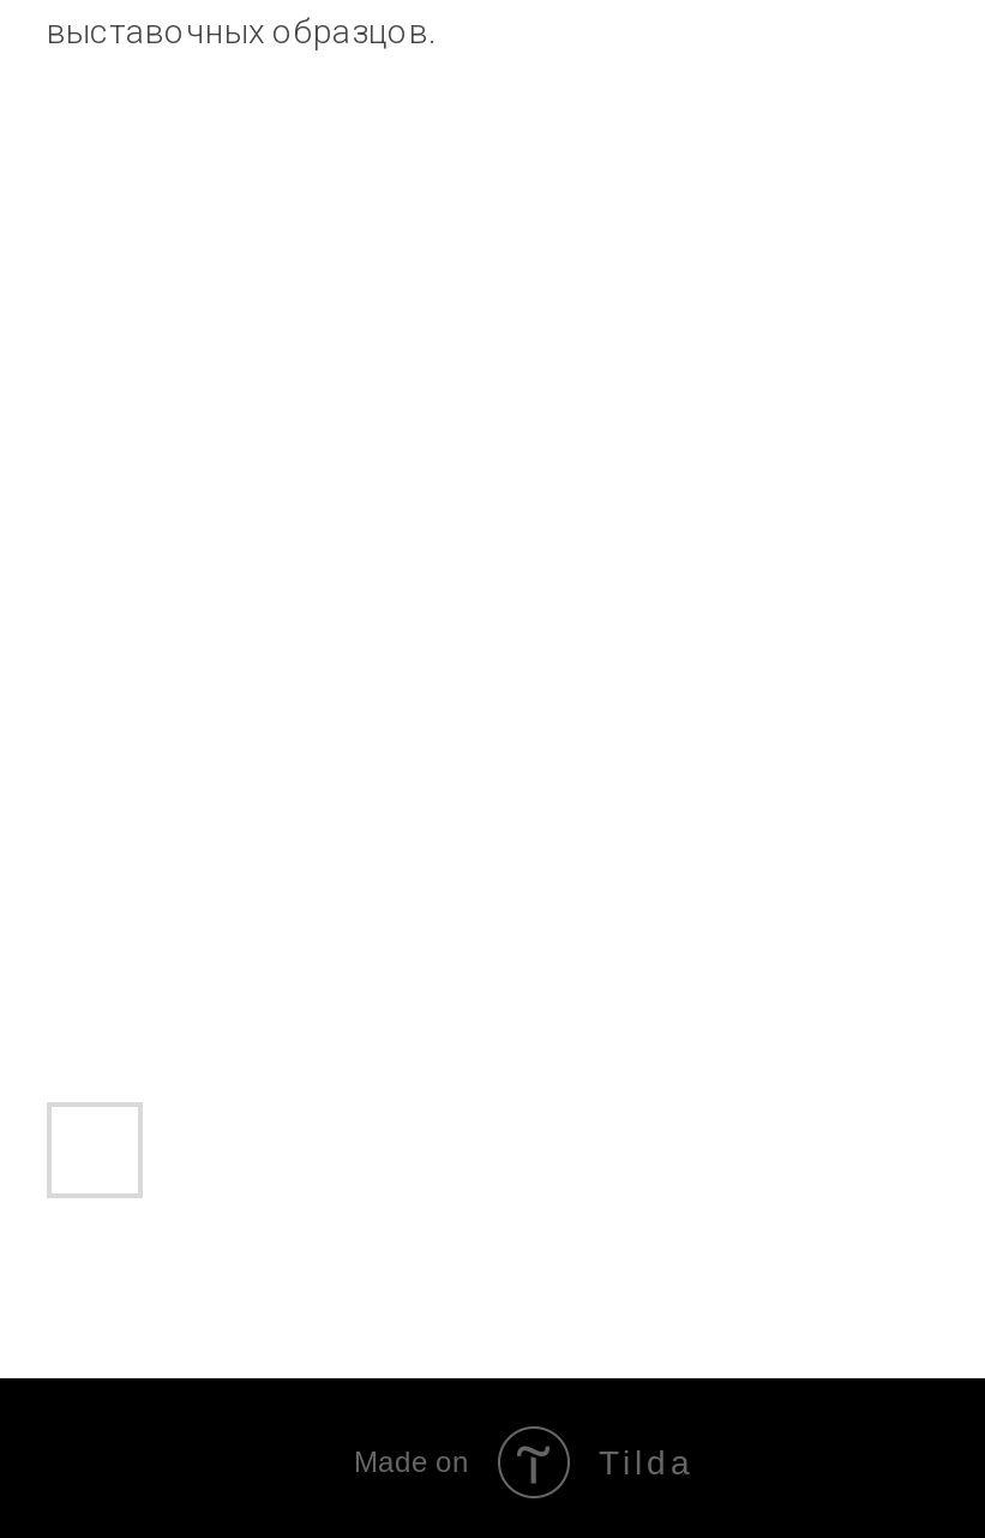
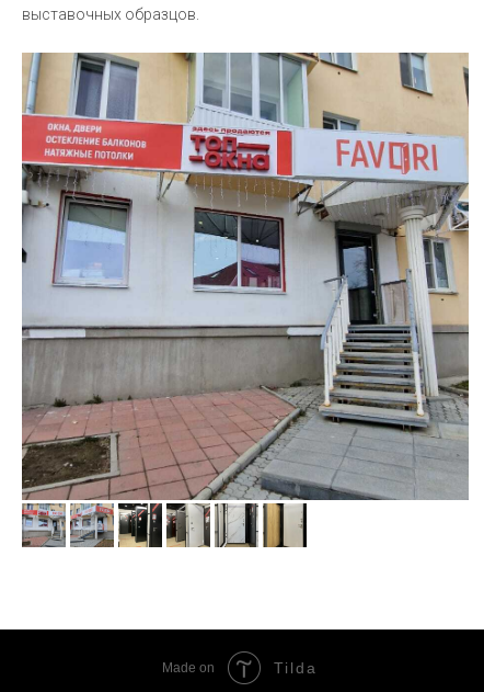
none -> [21,52,470,548] [image]

